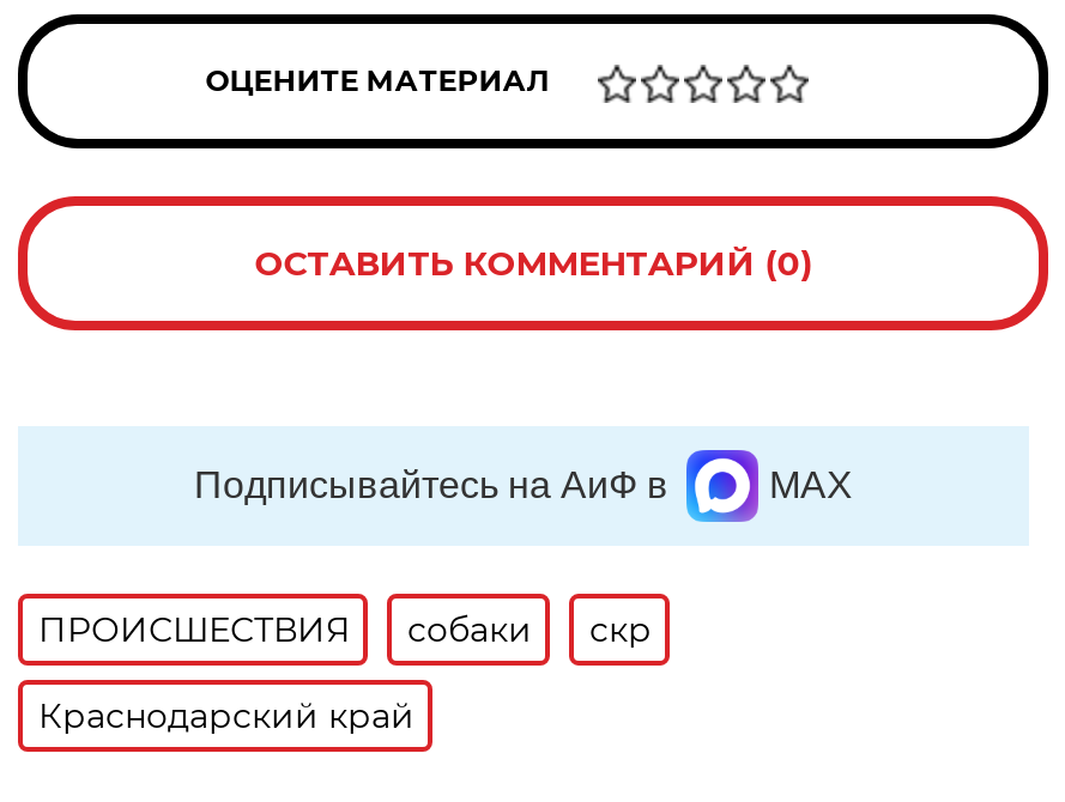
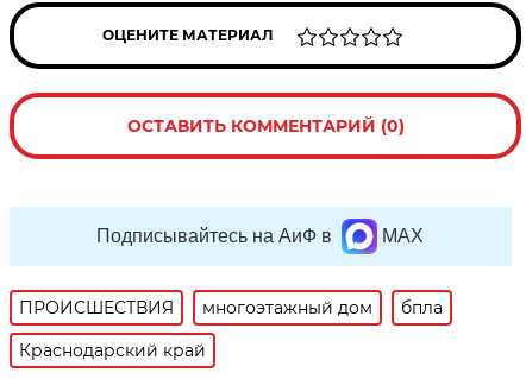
[407,608,651,651] собаки | скр -> [203,297,443,318] многоэтажный дом | бпла

